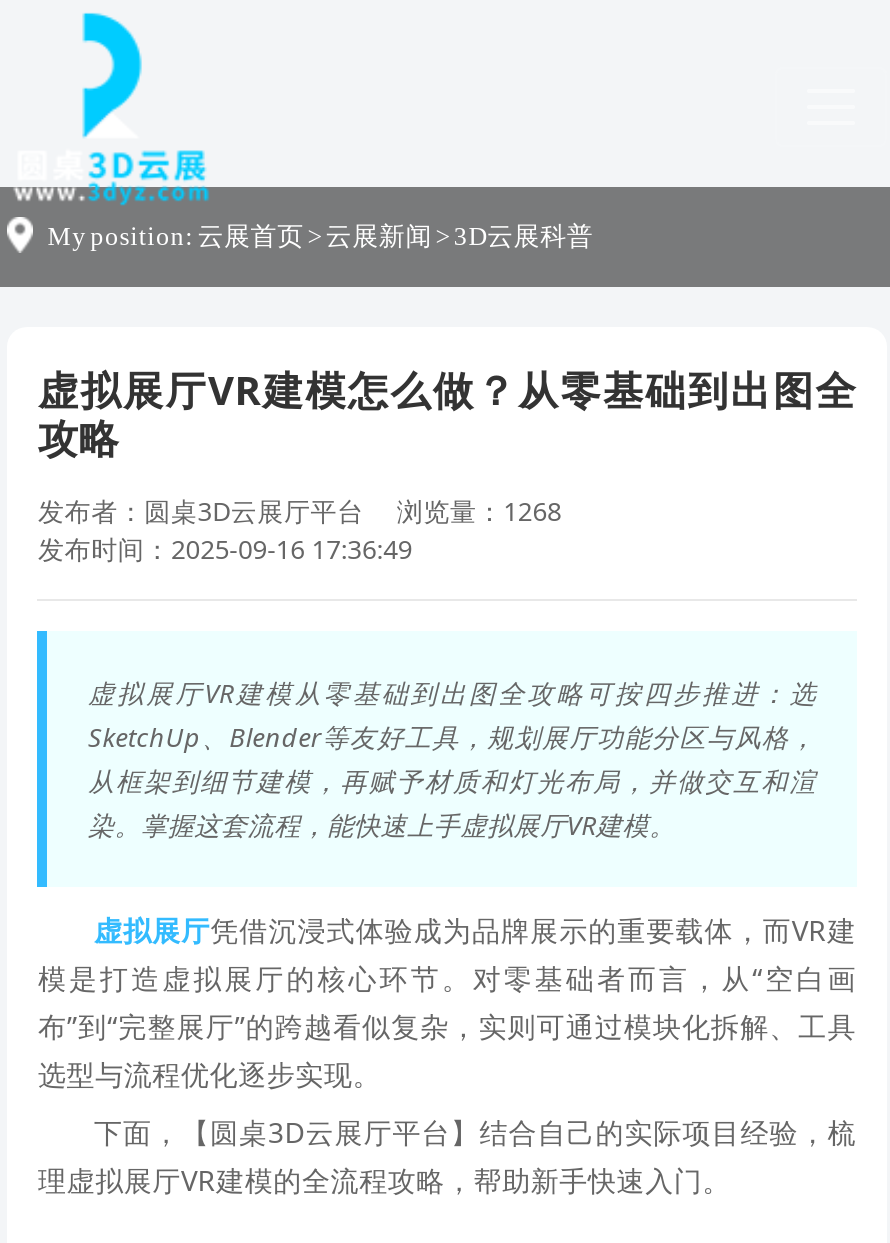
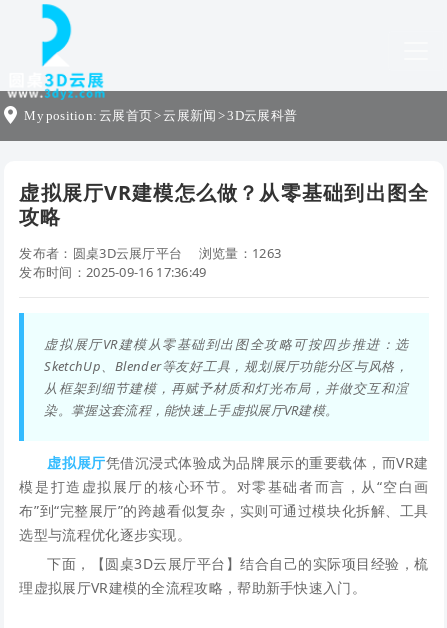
[38,493,562,529] 发布者：圆桌3D云展厅平台 浏览量：1268 -> [19,244,281,262] 发布者：圆桌3D云展厅平台 浏览量：1263

